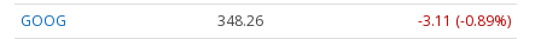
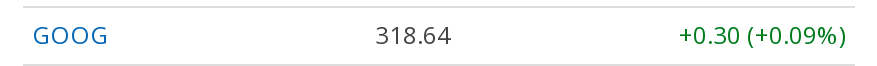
[217,11,263,31] 348.26 -> [375,18,451,52] 318.64
[418,11,511,31] -3.11 (-0.89%) -> [679,18,845,52] +0.30 (+0.09%)

